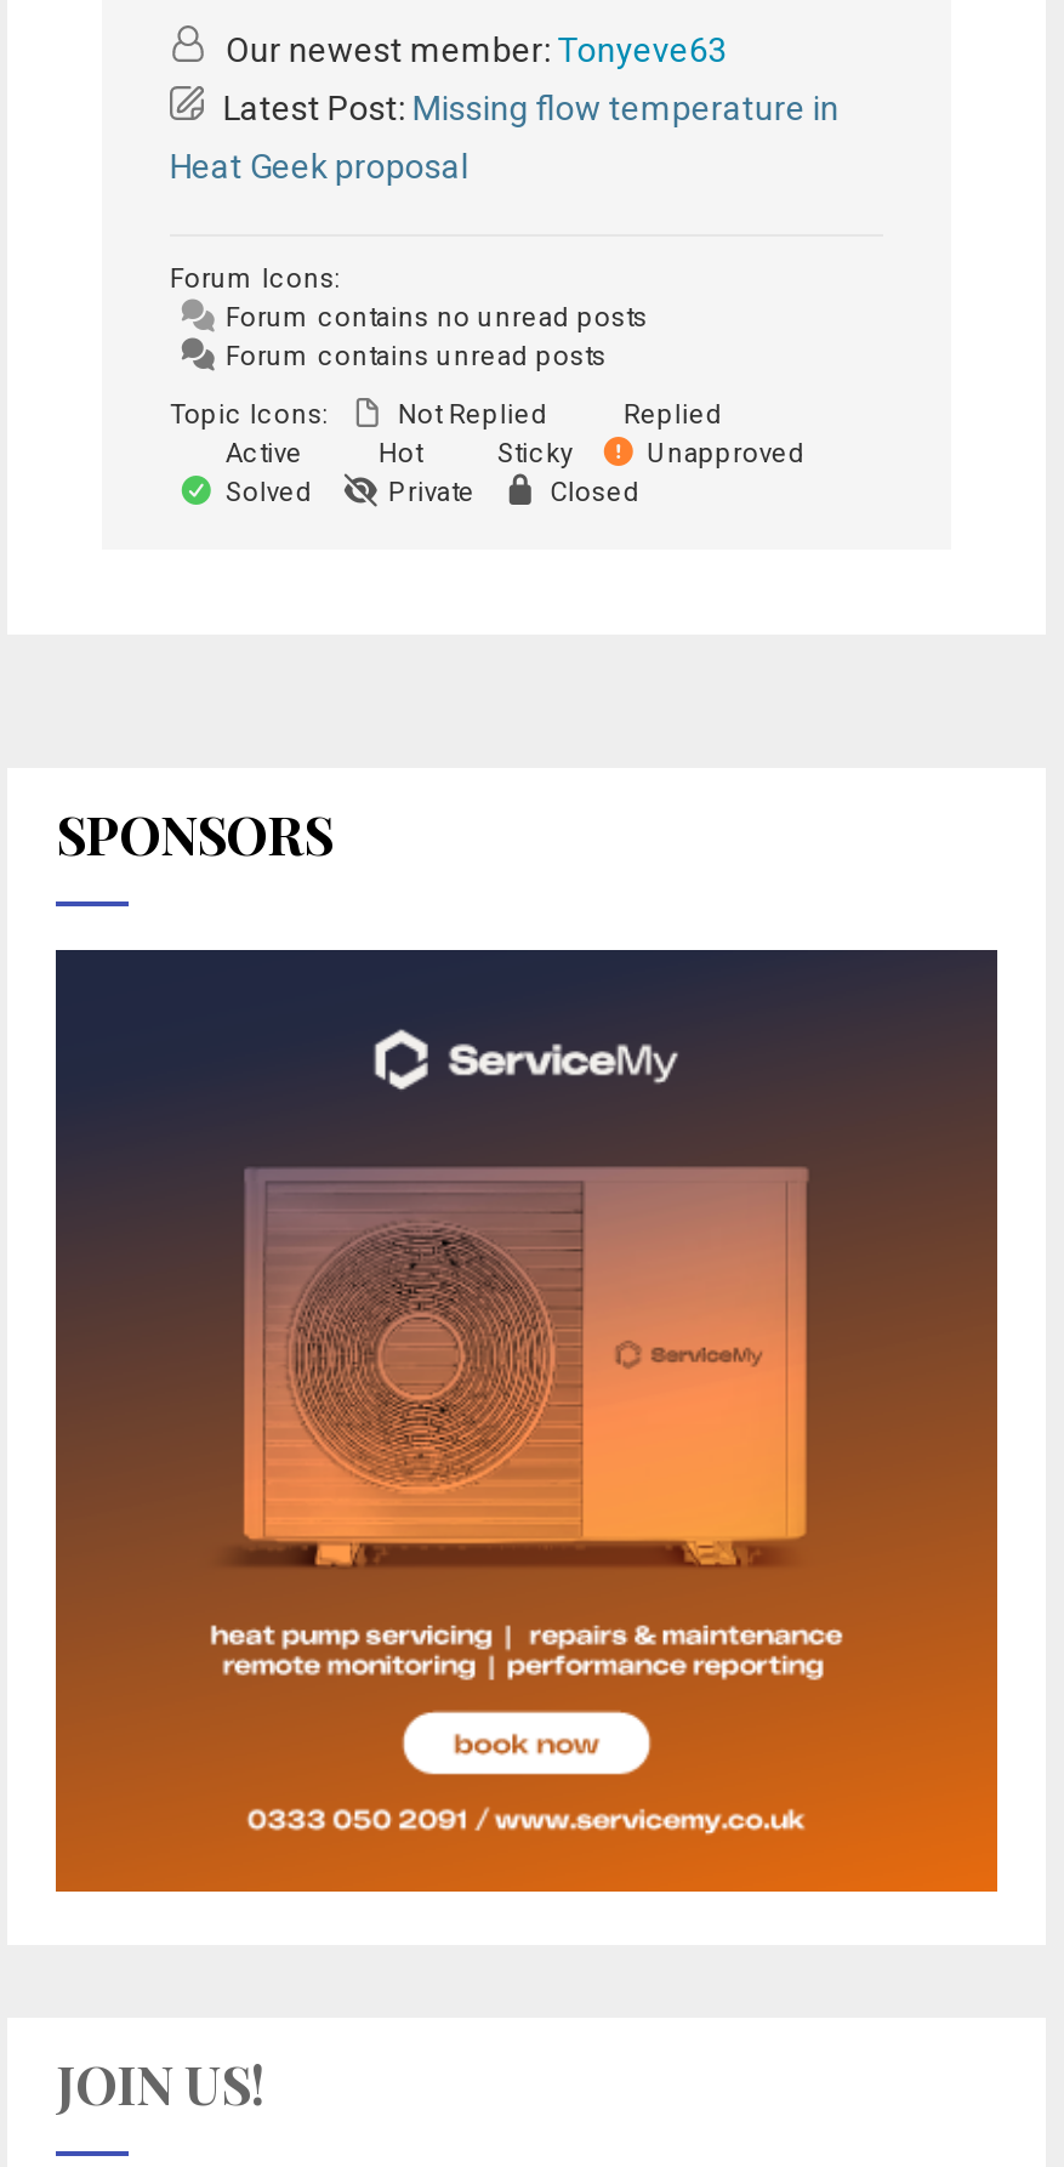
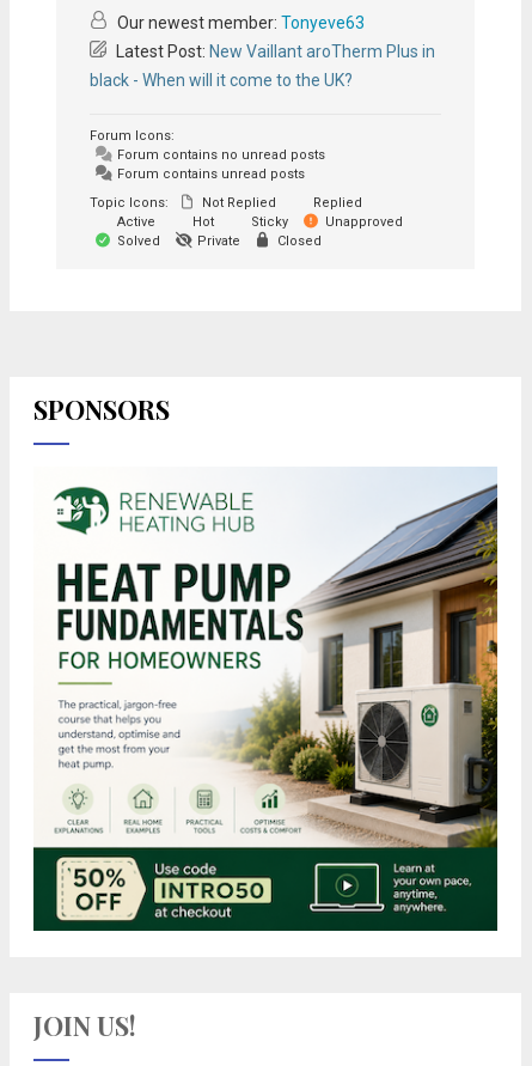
[216,89,839,127] Latest Post: Missing flow temperature in -> [112,42,435,61] Latest Post: New Vaillant aroTherm Plus in
[170,147,468,186] Heat Geek proposal -> [90,71,353,90] black - When will it come to the UK?
[53,948,1000,1894] [image] -> [32,467,499,932] [image]

